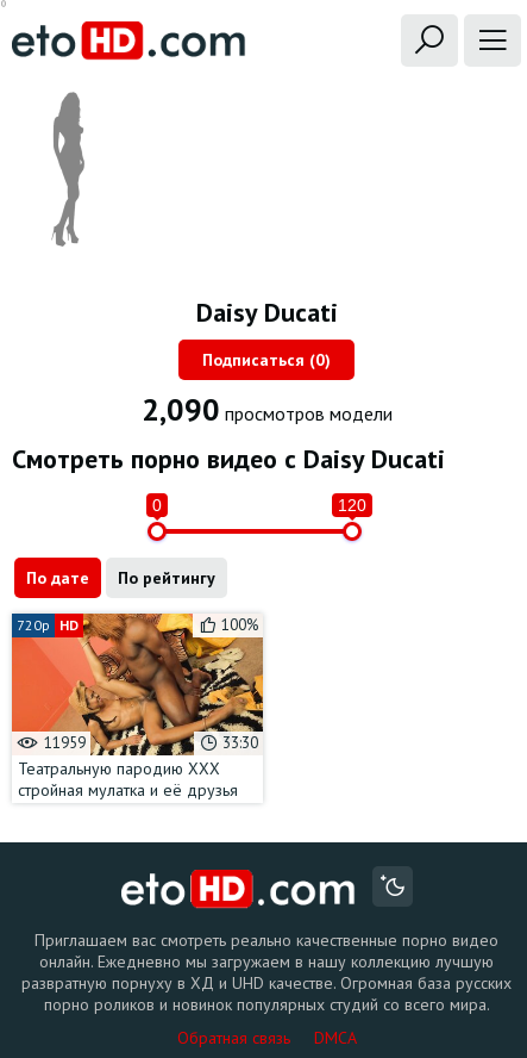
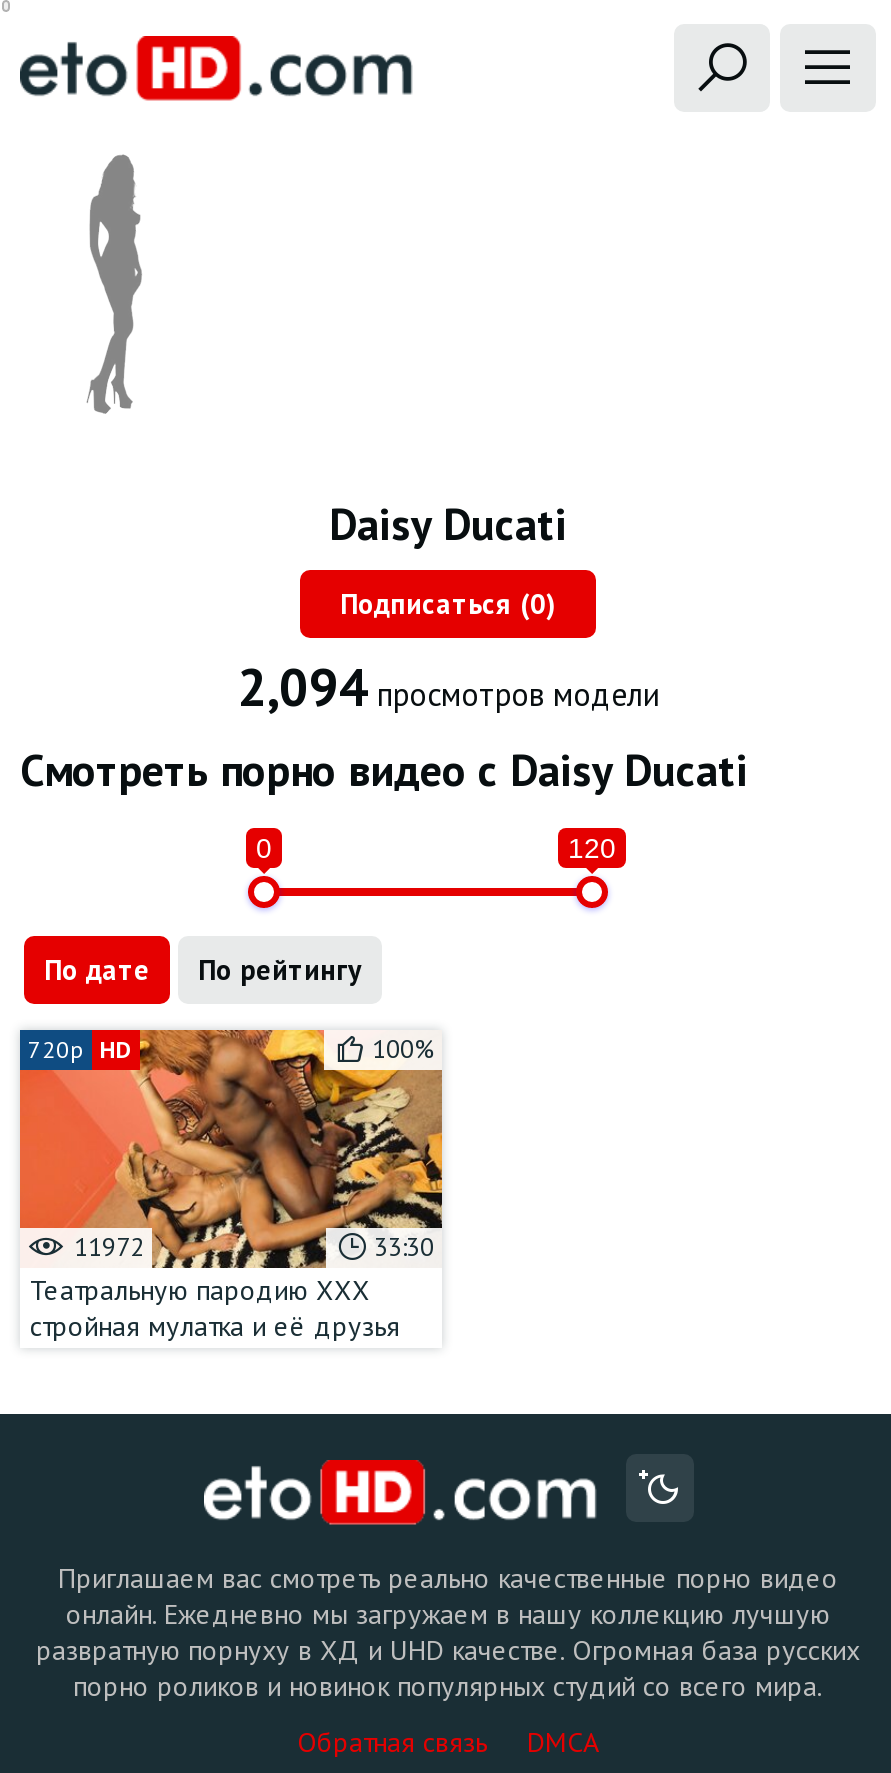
[141,390,392,429] 2,090 просмотров модели -> [237,654,659,720] 2,094 просмотров модели
[40,732,86,753] 11959 -> [68,1229,144,1263] 11972

